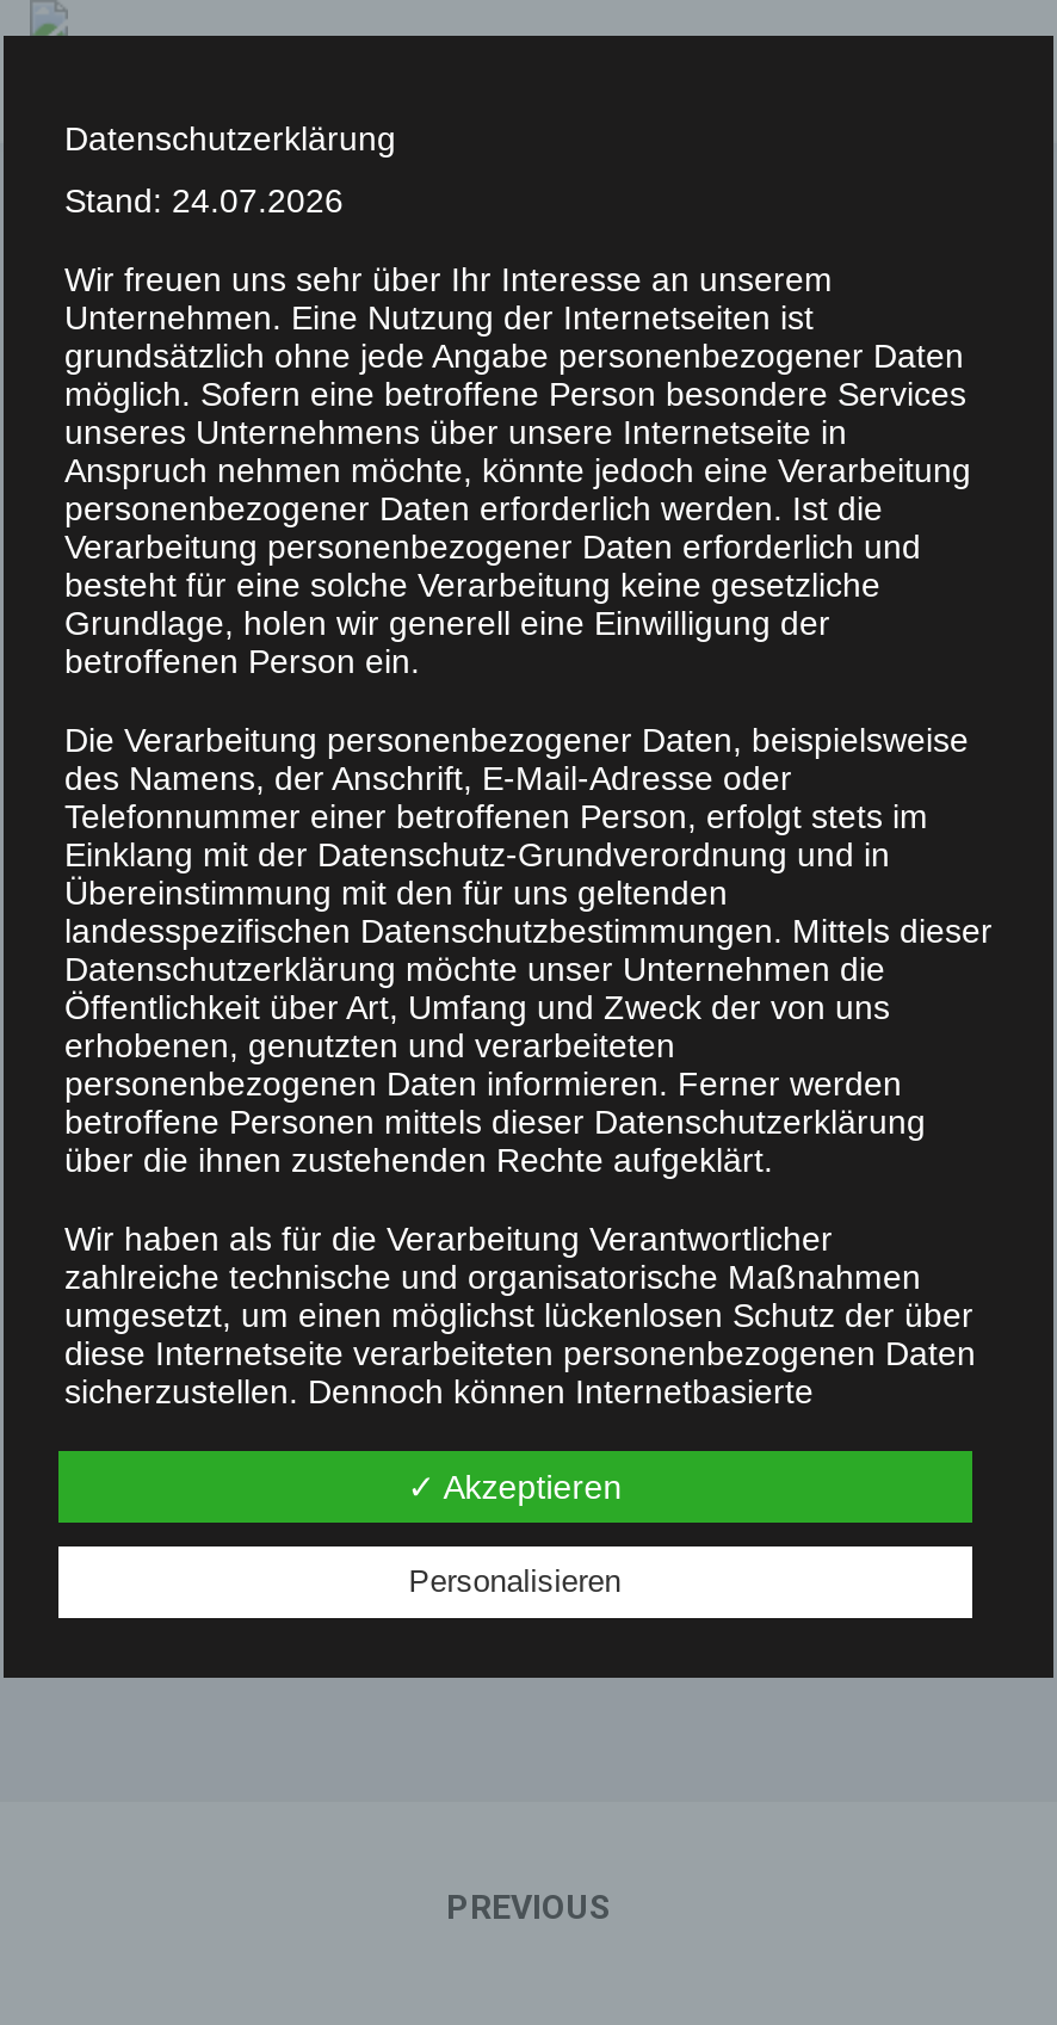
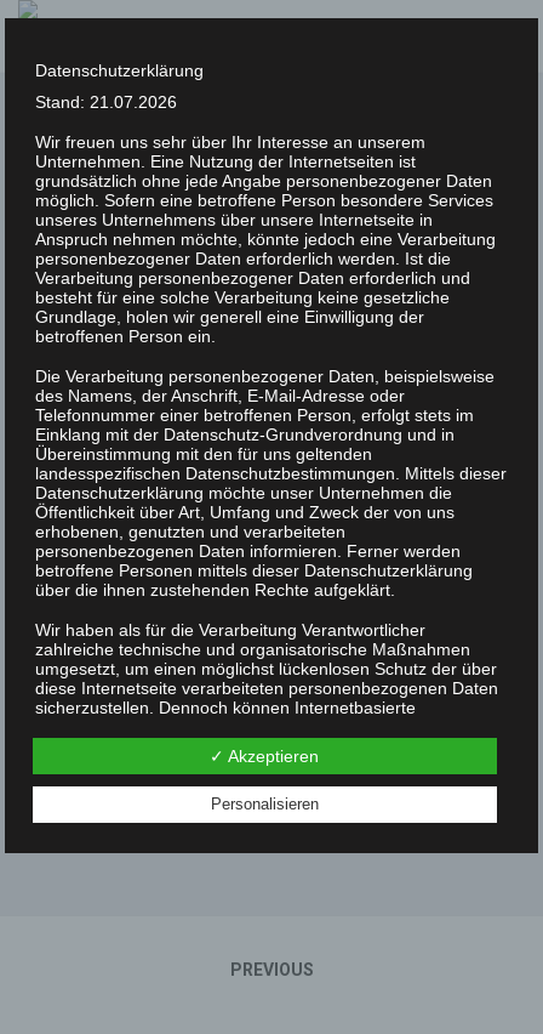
[64,181,344,220] Stand: 24.07.2026 -> [36,92,178,112] Stand: 21.07.2026

